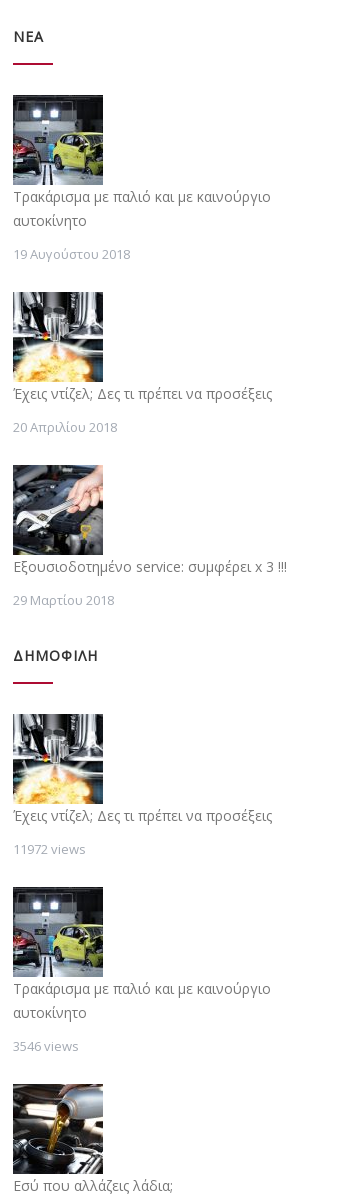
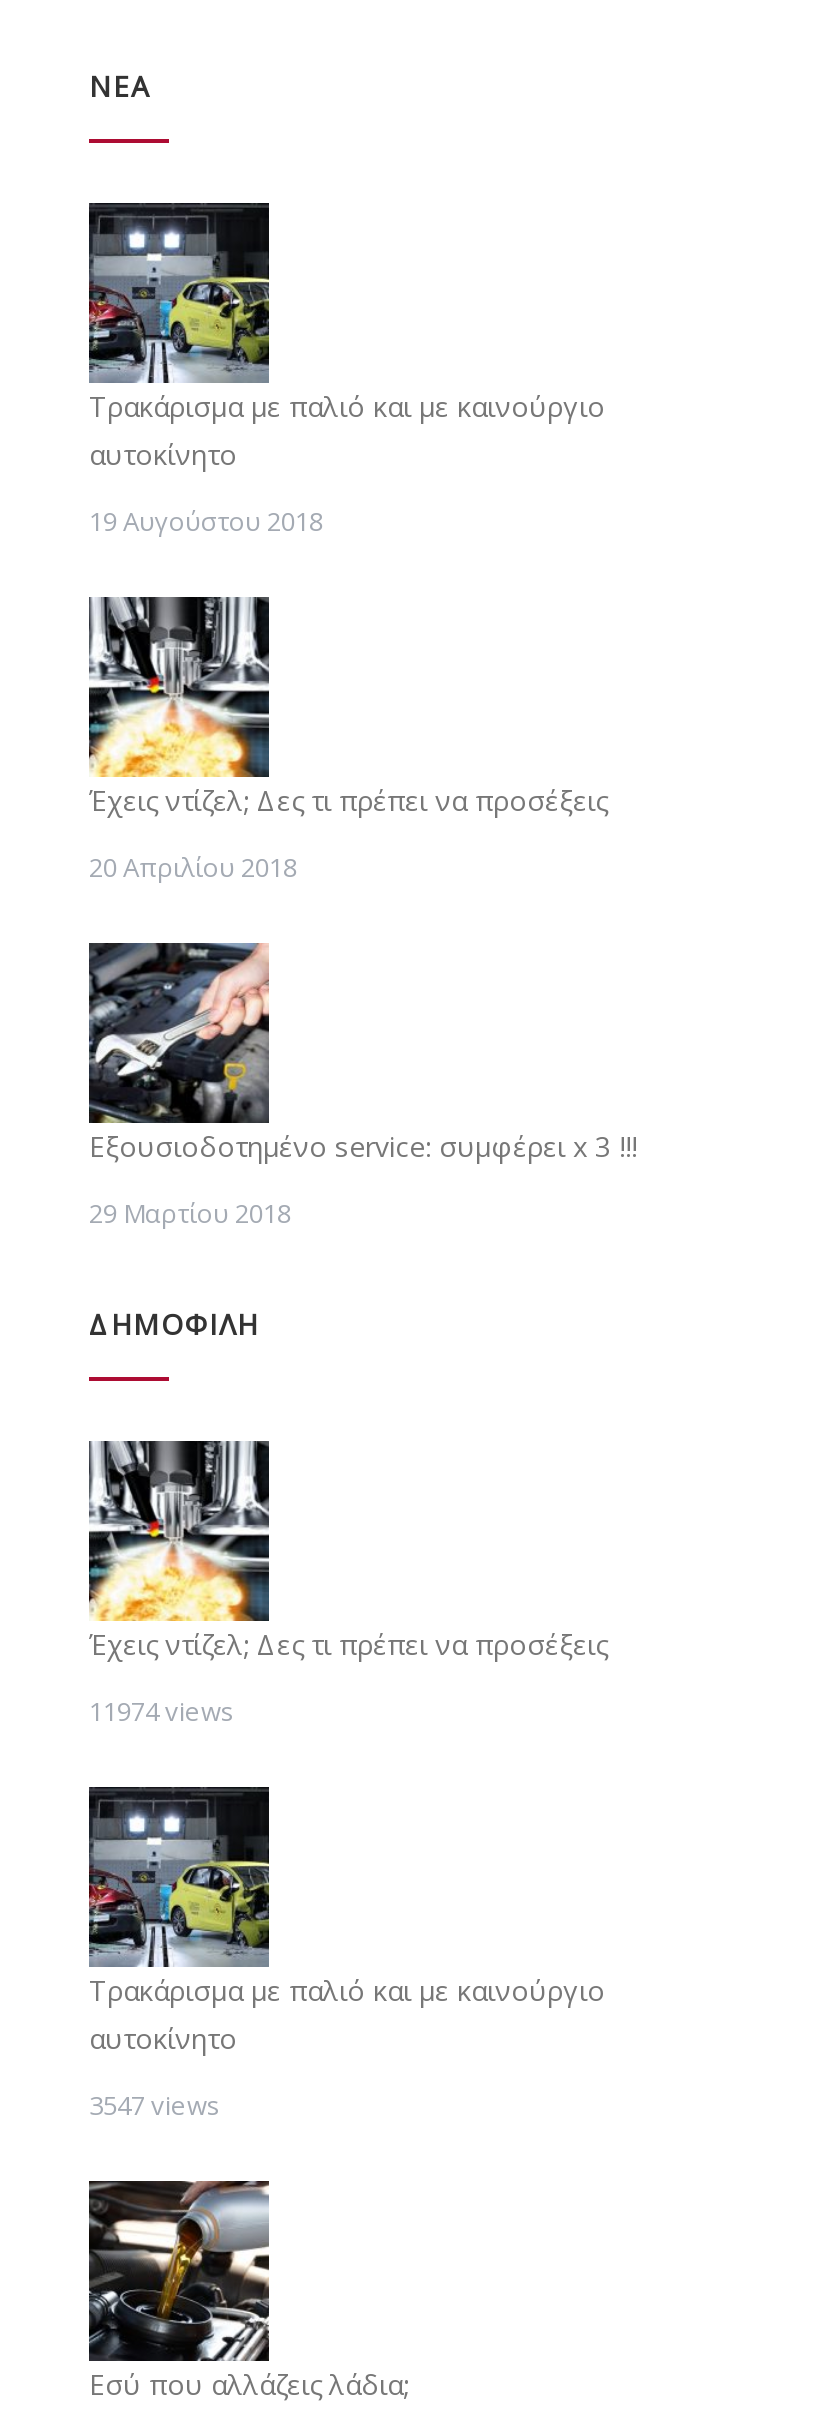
[13,840,86,858] 11972 views -> [89,1694,235,1730] 11974 views
[13,1037,79,1055] 3546 views -> [89,2088,221,2124] 3547 views

